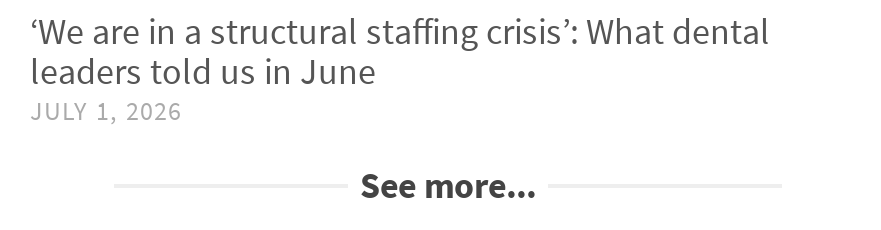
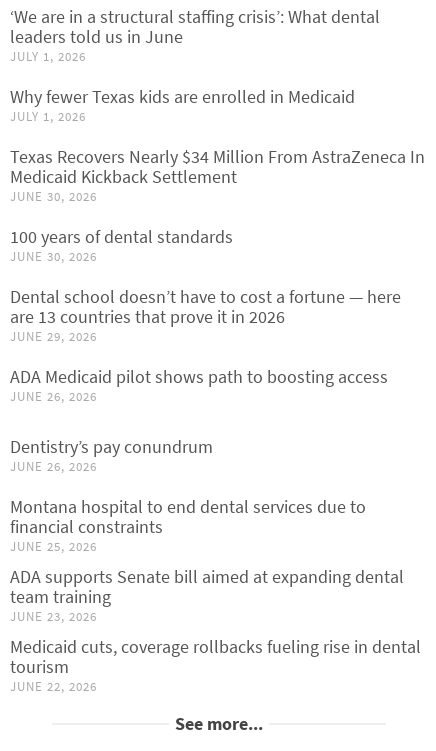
none -> [10,85,425,695] Why fewer Texas kids are enrolled in Medicaid | JULY 1, 2026 | Texas Recovers Nearly $34 Million From AstraZeneca In | Medicaid Kickback Settlement | JUNE 30, 2026 | 100 years of dental standards | JUNE 30, 2026 | Dental school doesn’t have to cost a fortune — here | are 13 countries that prove it in 2026 | JUNE 29, 2026 | ADA Medicaid pilot shows path to boosting access | JUNE 26, 2026 | Dentistry’s pay conundrum | JUNE 26, 2026 | Montana hospital to end dental services due to | financial constraints | JUNE 25, 2026 | ADA supports Senate bill aimed at expanding dental | team training | JUNE 23, 2026 | Medicaid cuts, coverage rollbacks fueling rise in dental | tourism | JUNE 22, 2026

